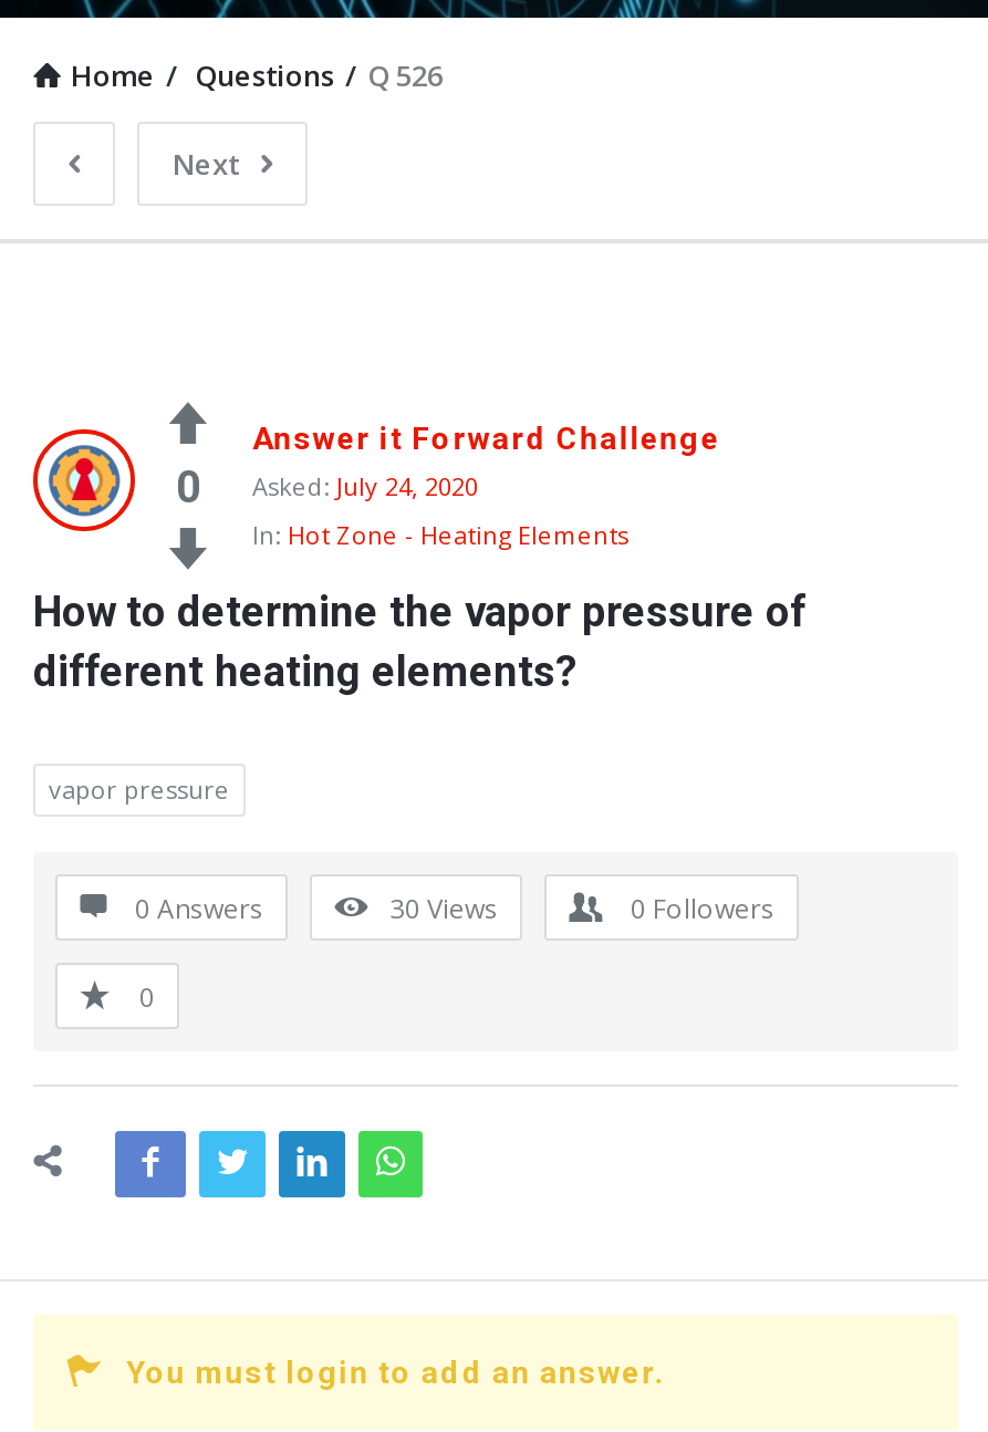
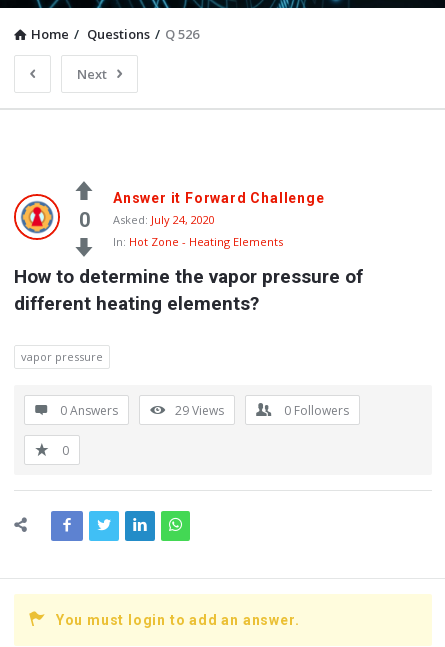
[389,890,498,927] 30 Views -> [175,402,224,419] 29 Views

